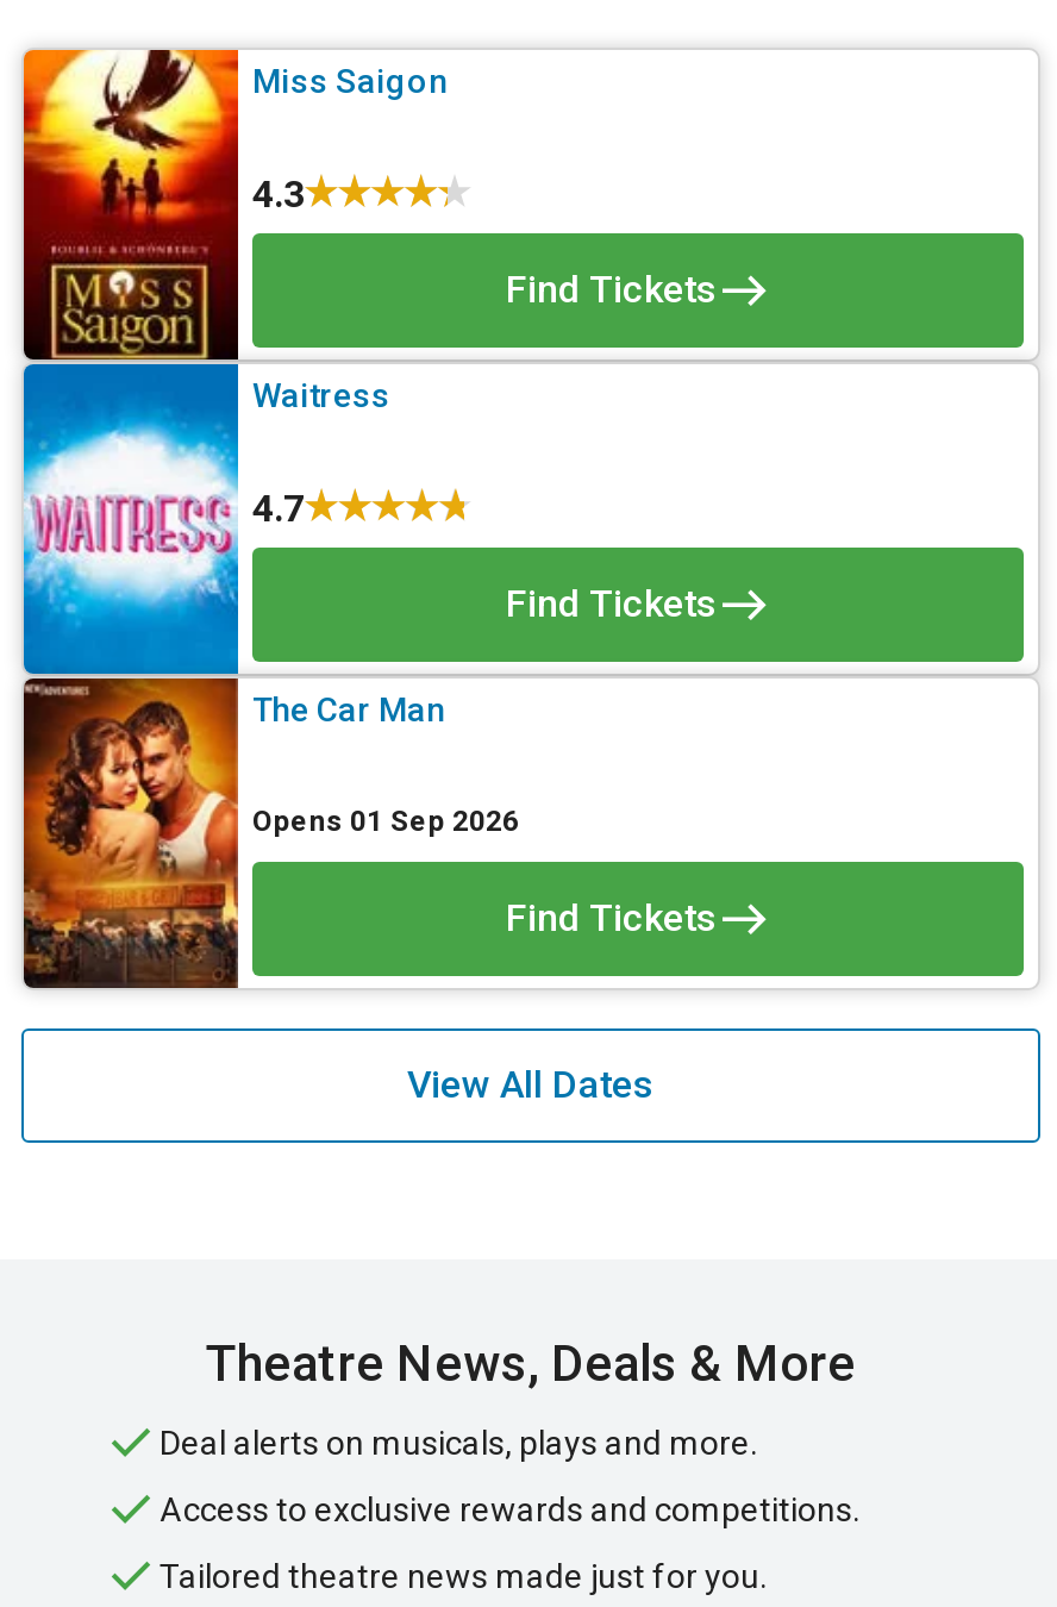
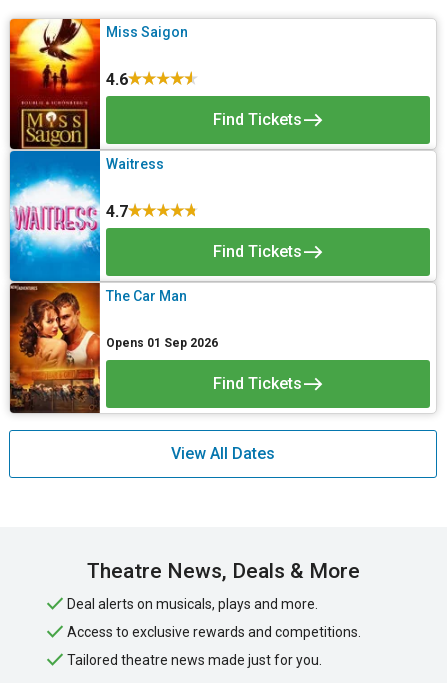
[252,171,305,217] 4.3 -> [106,70,128,89] 4.6

